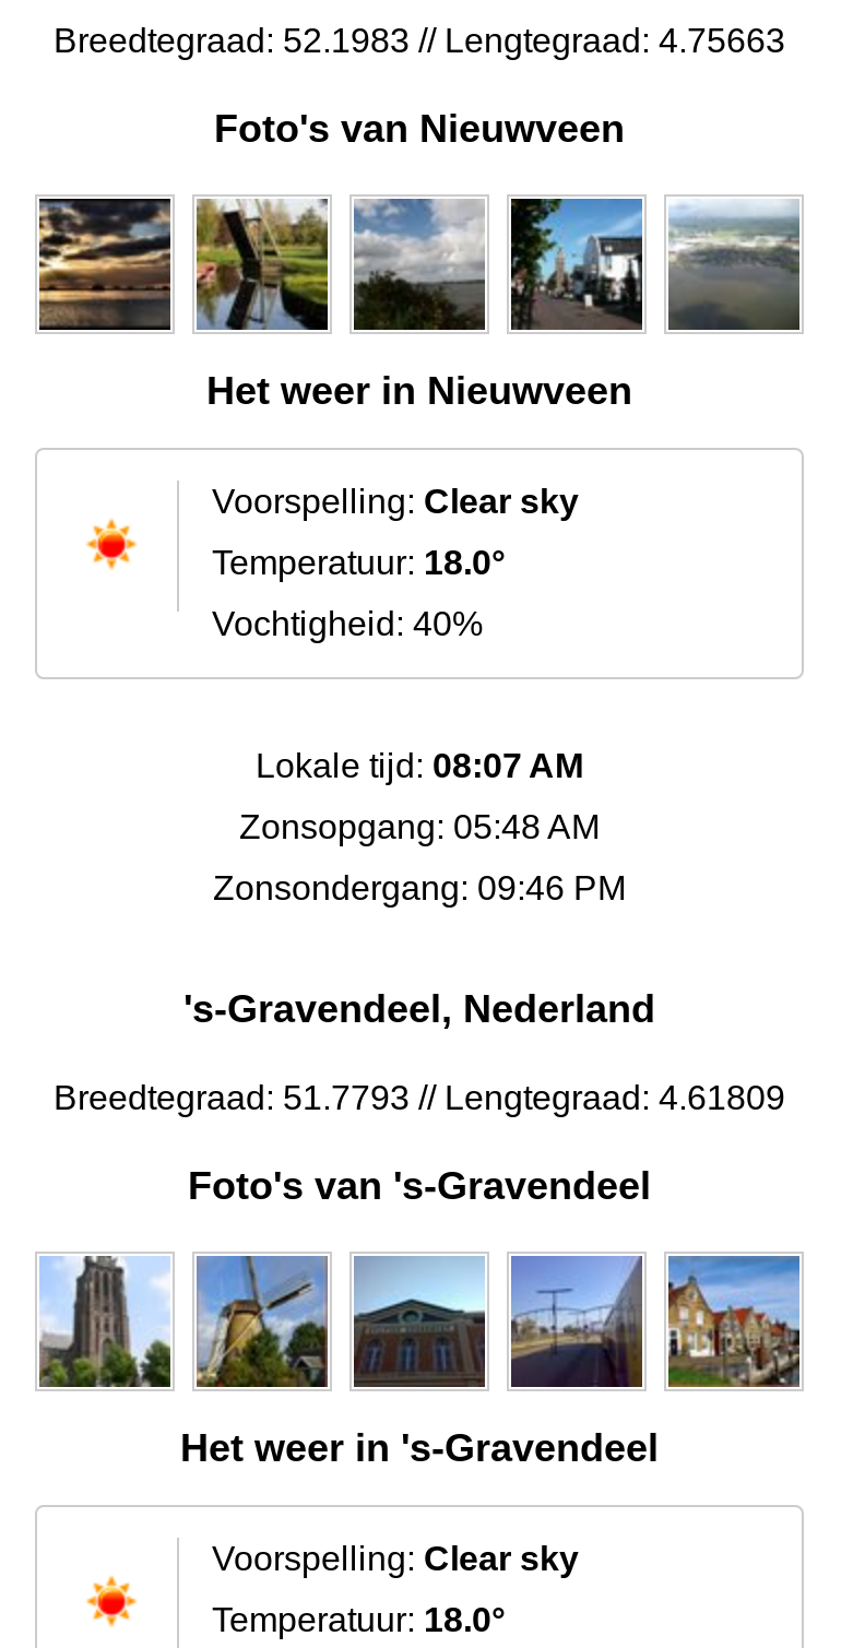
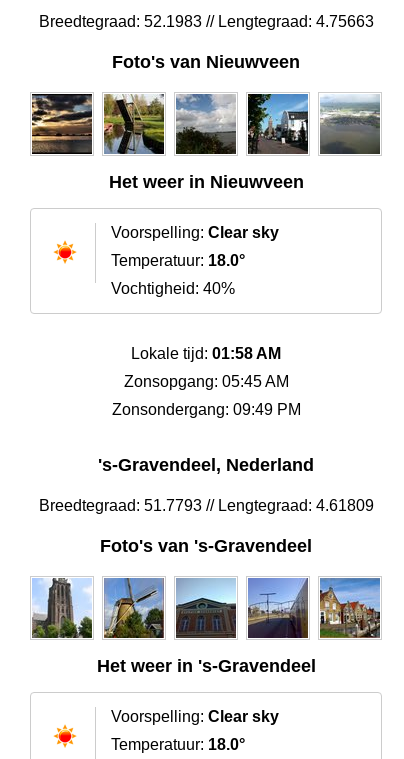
[256,748,583,785] Lokale tijd: 08:07 AM -> [131,345,281,362] Lokale tijd: 01:58 AM
[239,809,600,846] Zonsopgang: 05:48 AM -> [123,373,288,390] Zonsopgang: 05:45 AM
[213,870,626,907] Zonsondergang: 09:46 PM -> [111,401,300,418] Zonsondergang: 09:49 PM

